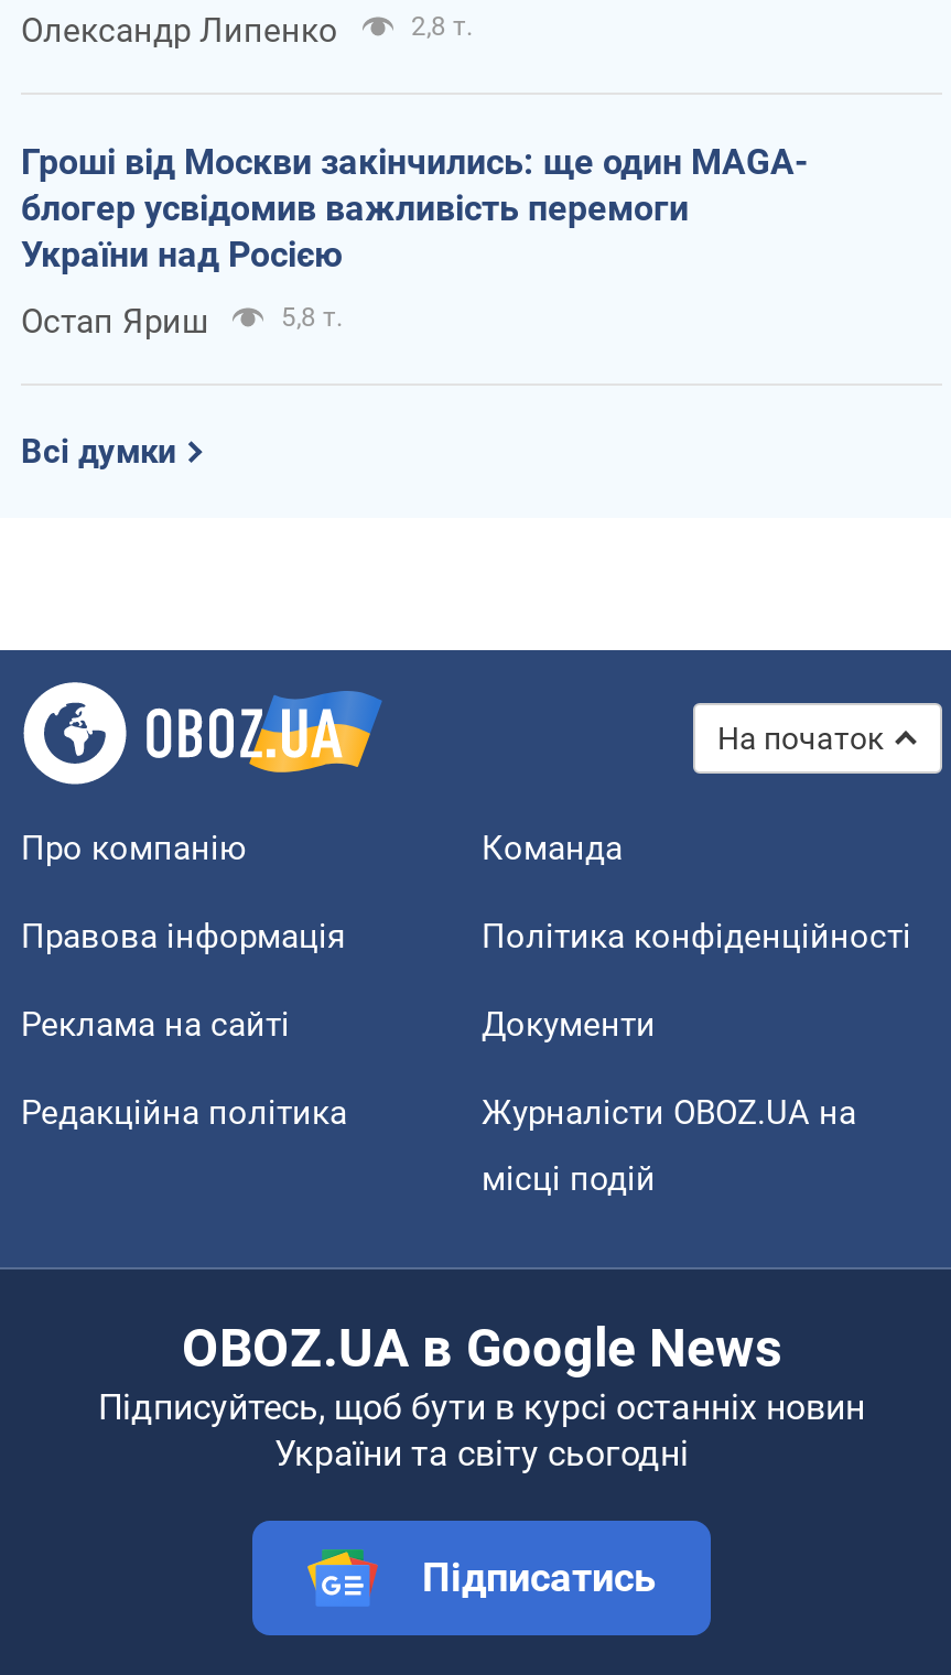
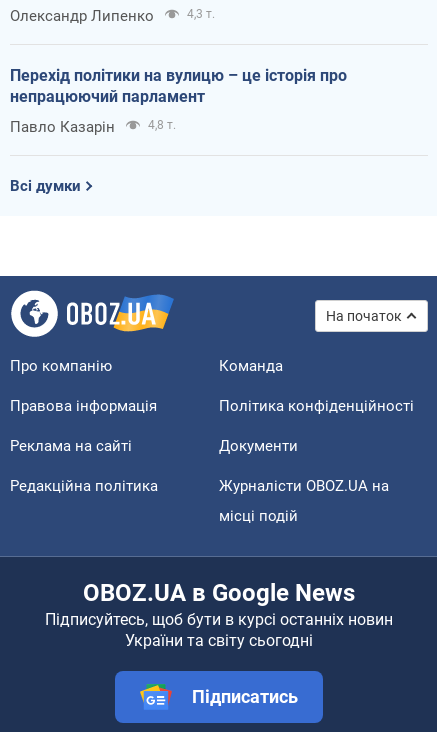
[411,10,473,41] 2,8 т. -> [187,7,215,21] 4,3 т.
[21,140,808,275] Гроші від Москви закінчились: ще один MAGA- | блогер усвідомив важливість перемоги | України над Росією -> [10,66,347,106] Перехід політики на вулицю – це історія про | непрацюючий парламент
[21,301,343,341] Остап Яриш | 5,8 т. -> [10,118,176,136] Павло Казарін | 4,8 т.

